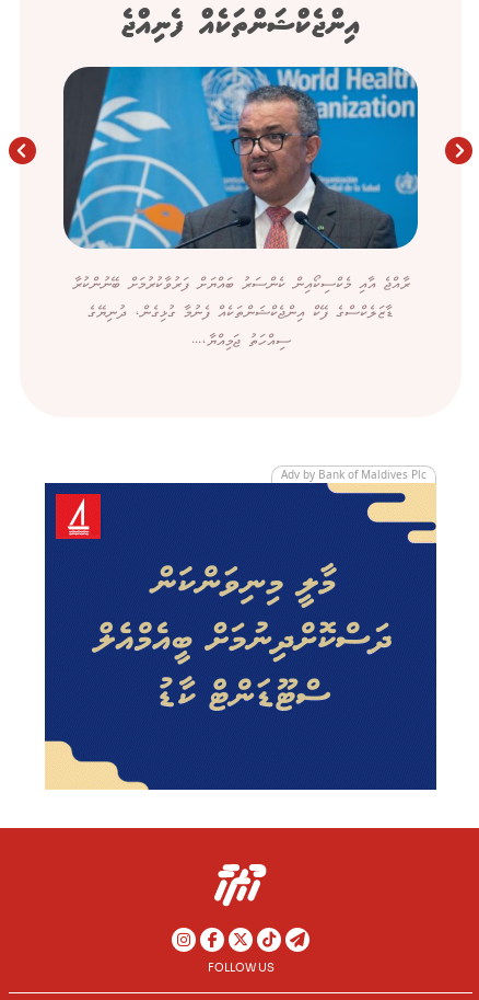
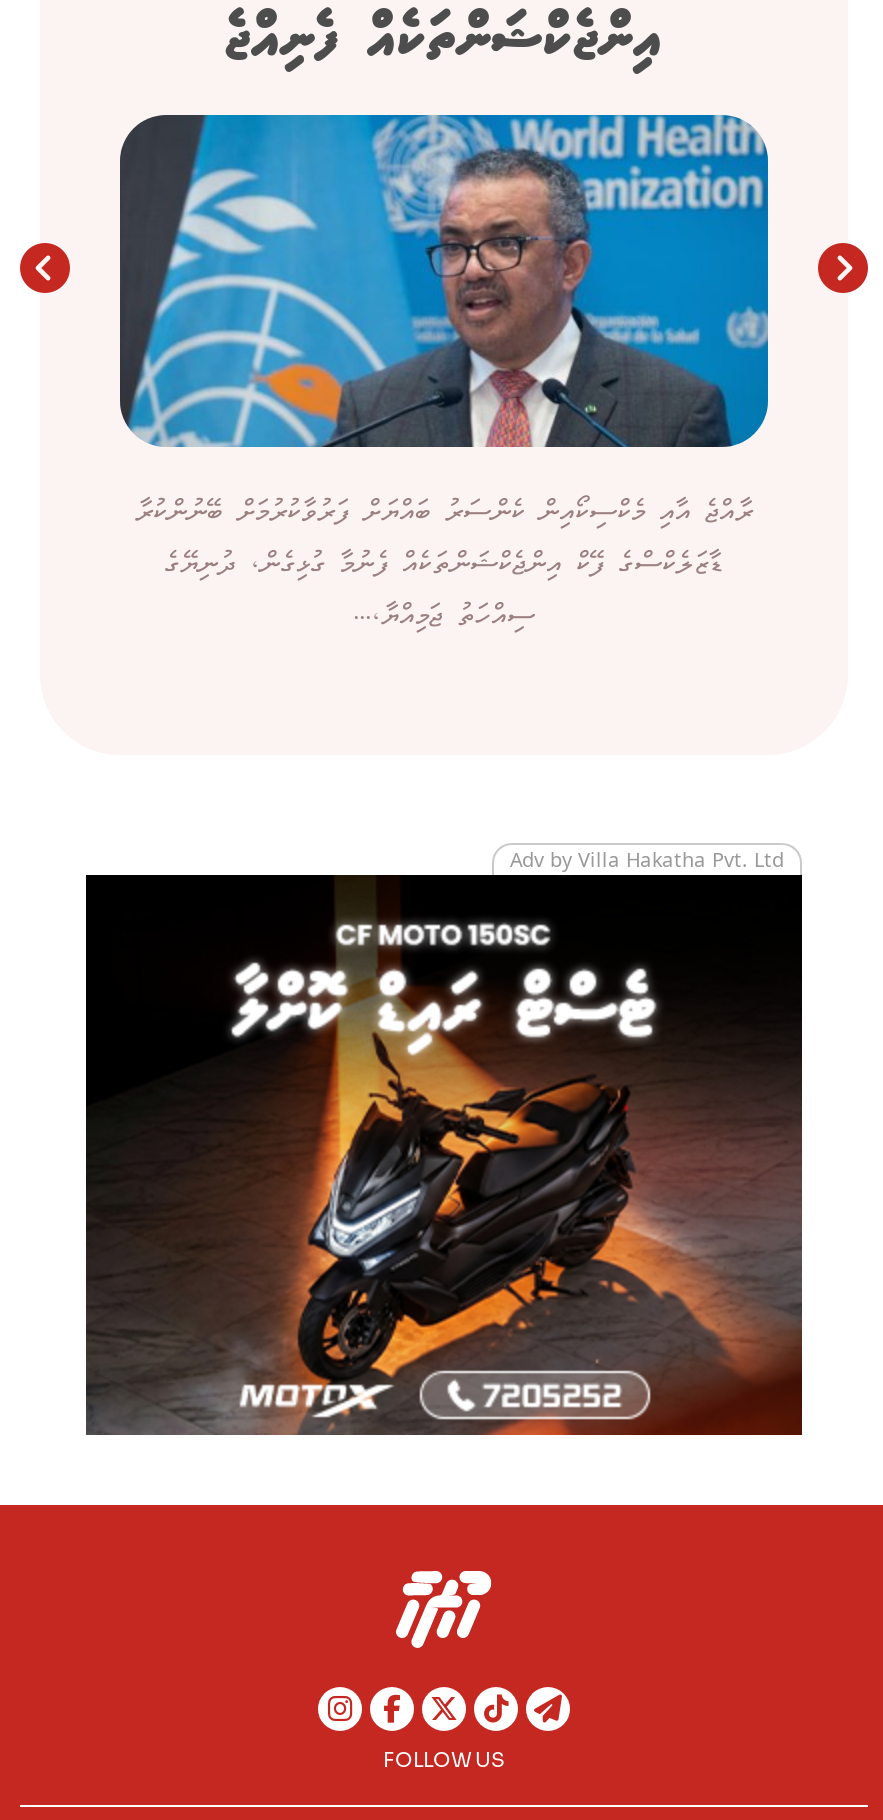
[281,467,427,482] Adv by Bank of Maldives Plc -> [510,845,784,873] Adv by Villa Hakatha Pvt. Ltd
[44,482,437,791] [image] -> [84,873,804,1437] [image]

